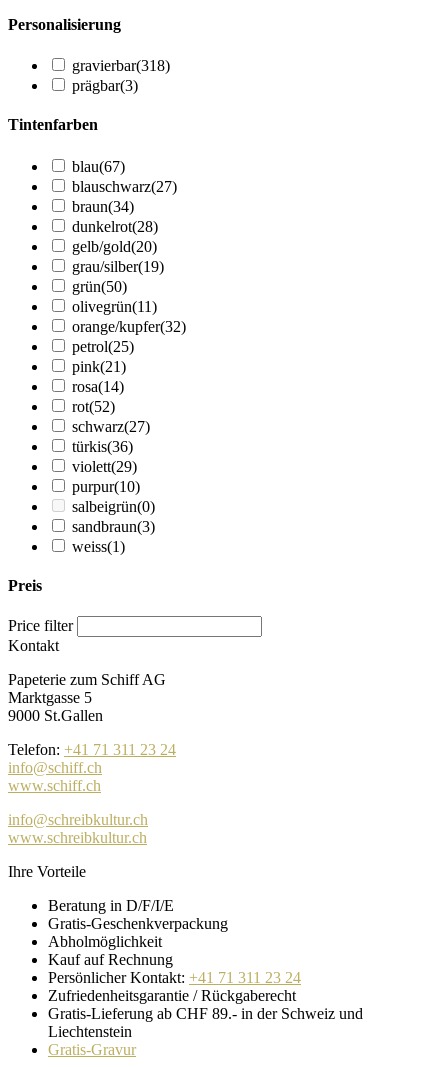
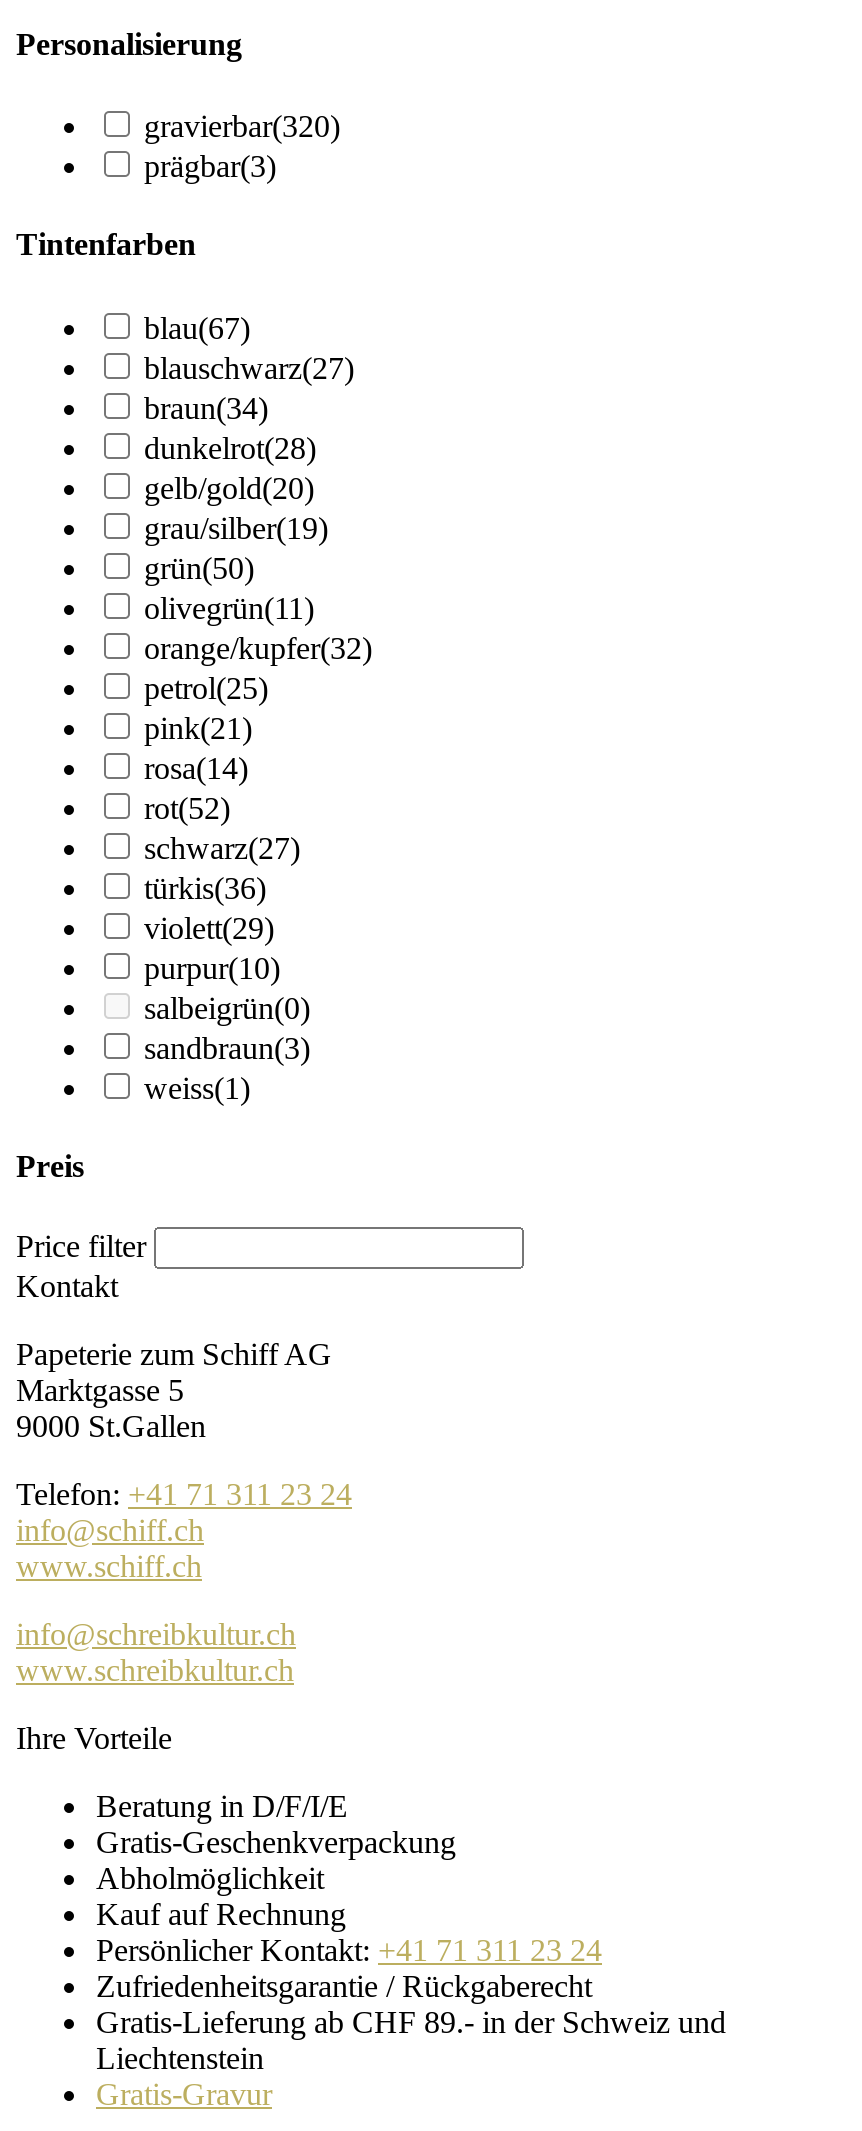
[72,57,170,74] gravierbar(318) -> [144,109,340,143] gravierbar(320)

